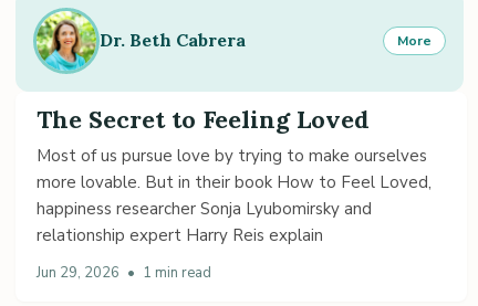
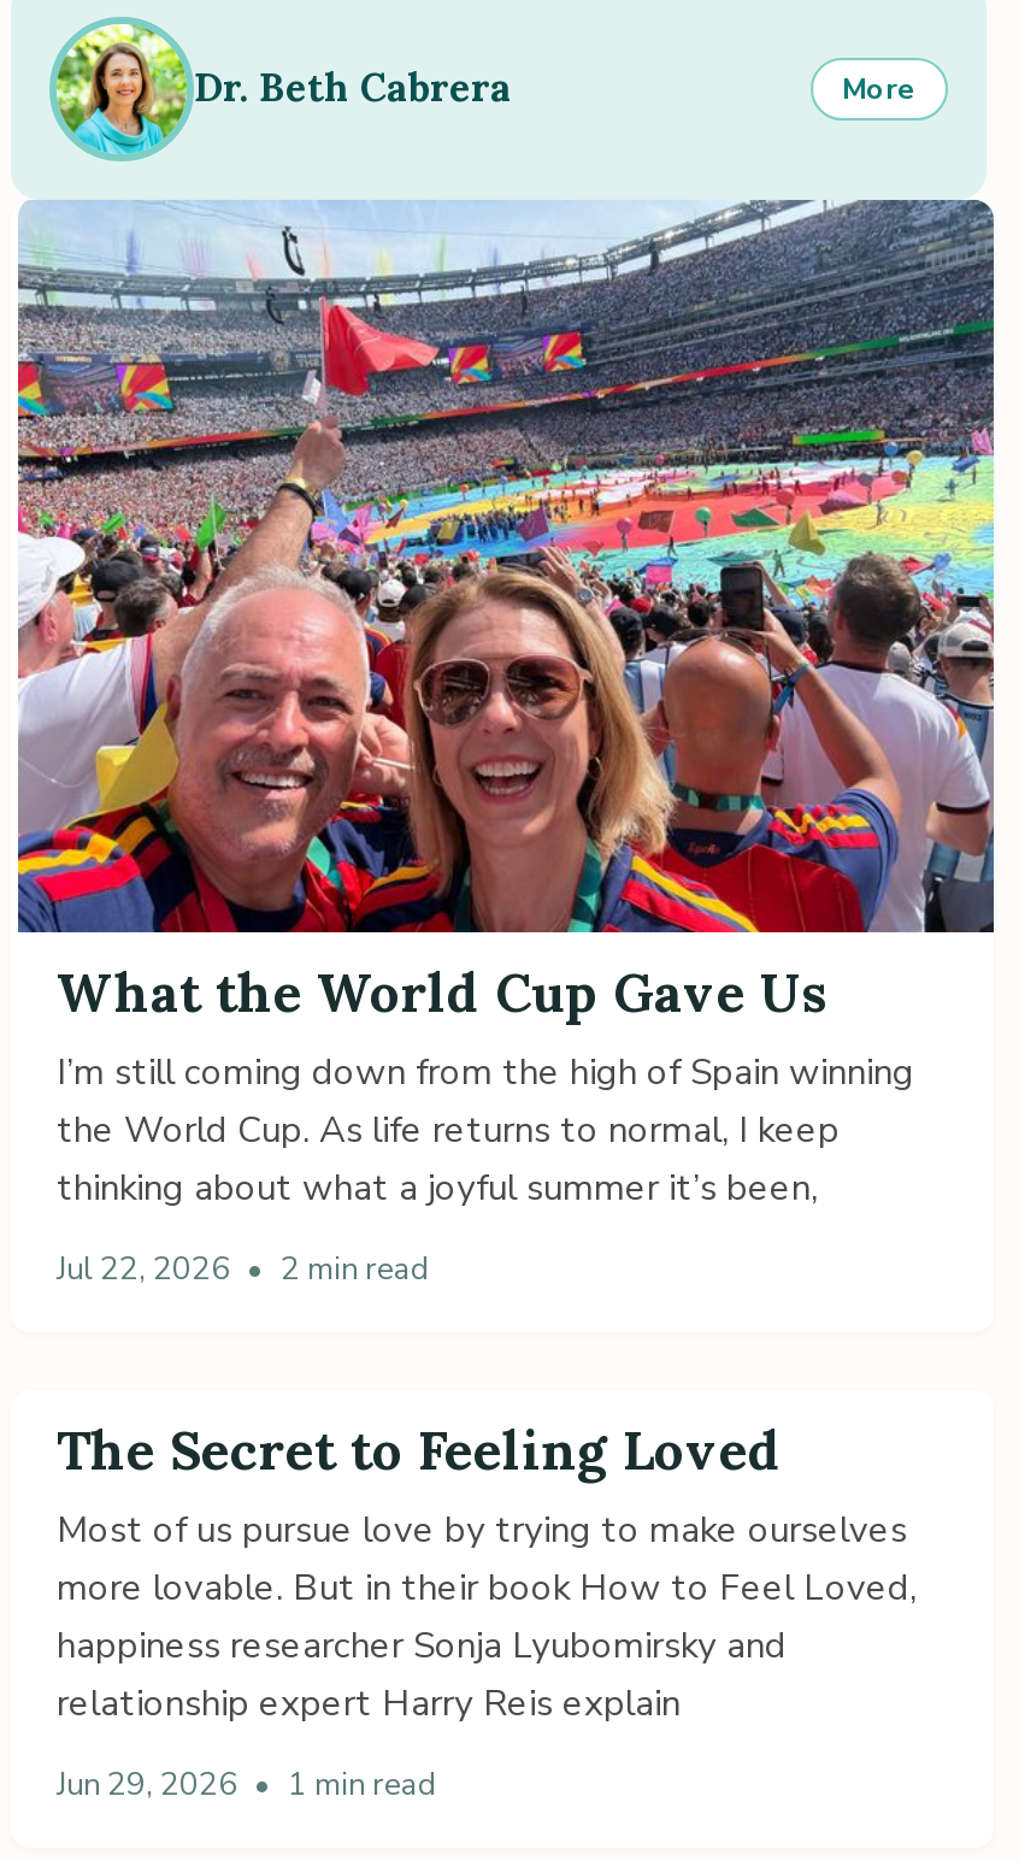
none -> [16,198,996,1291] [image] | What the World Cup Gave Us | I’m still coming down from the high of Spain winning | the World Cup. As life returns to normal, I keep | thinking about what a joyful summer it’s been, | Jul 22, 2026 • 2 min read

